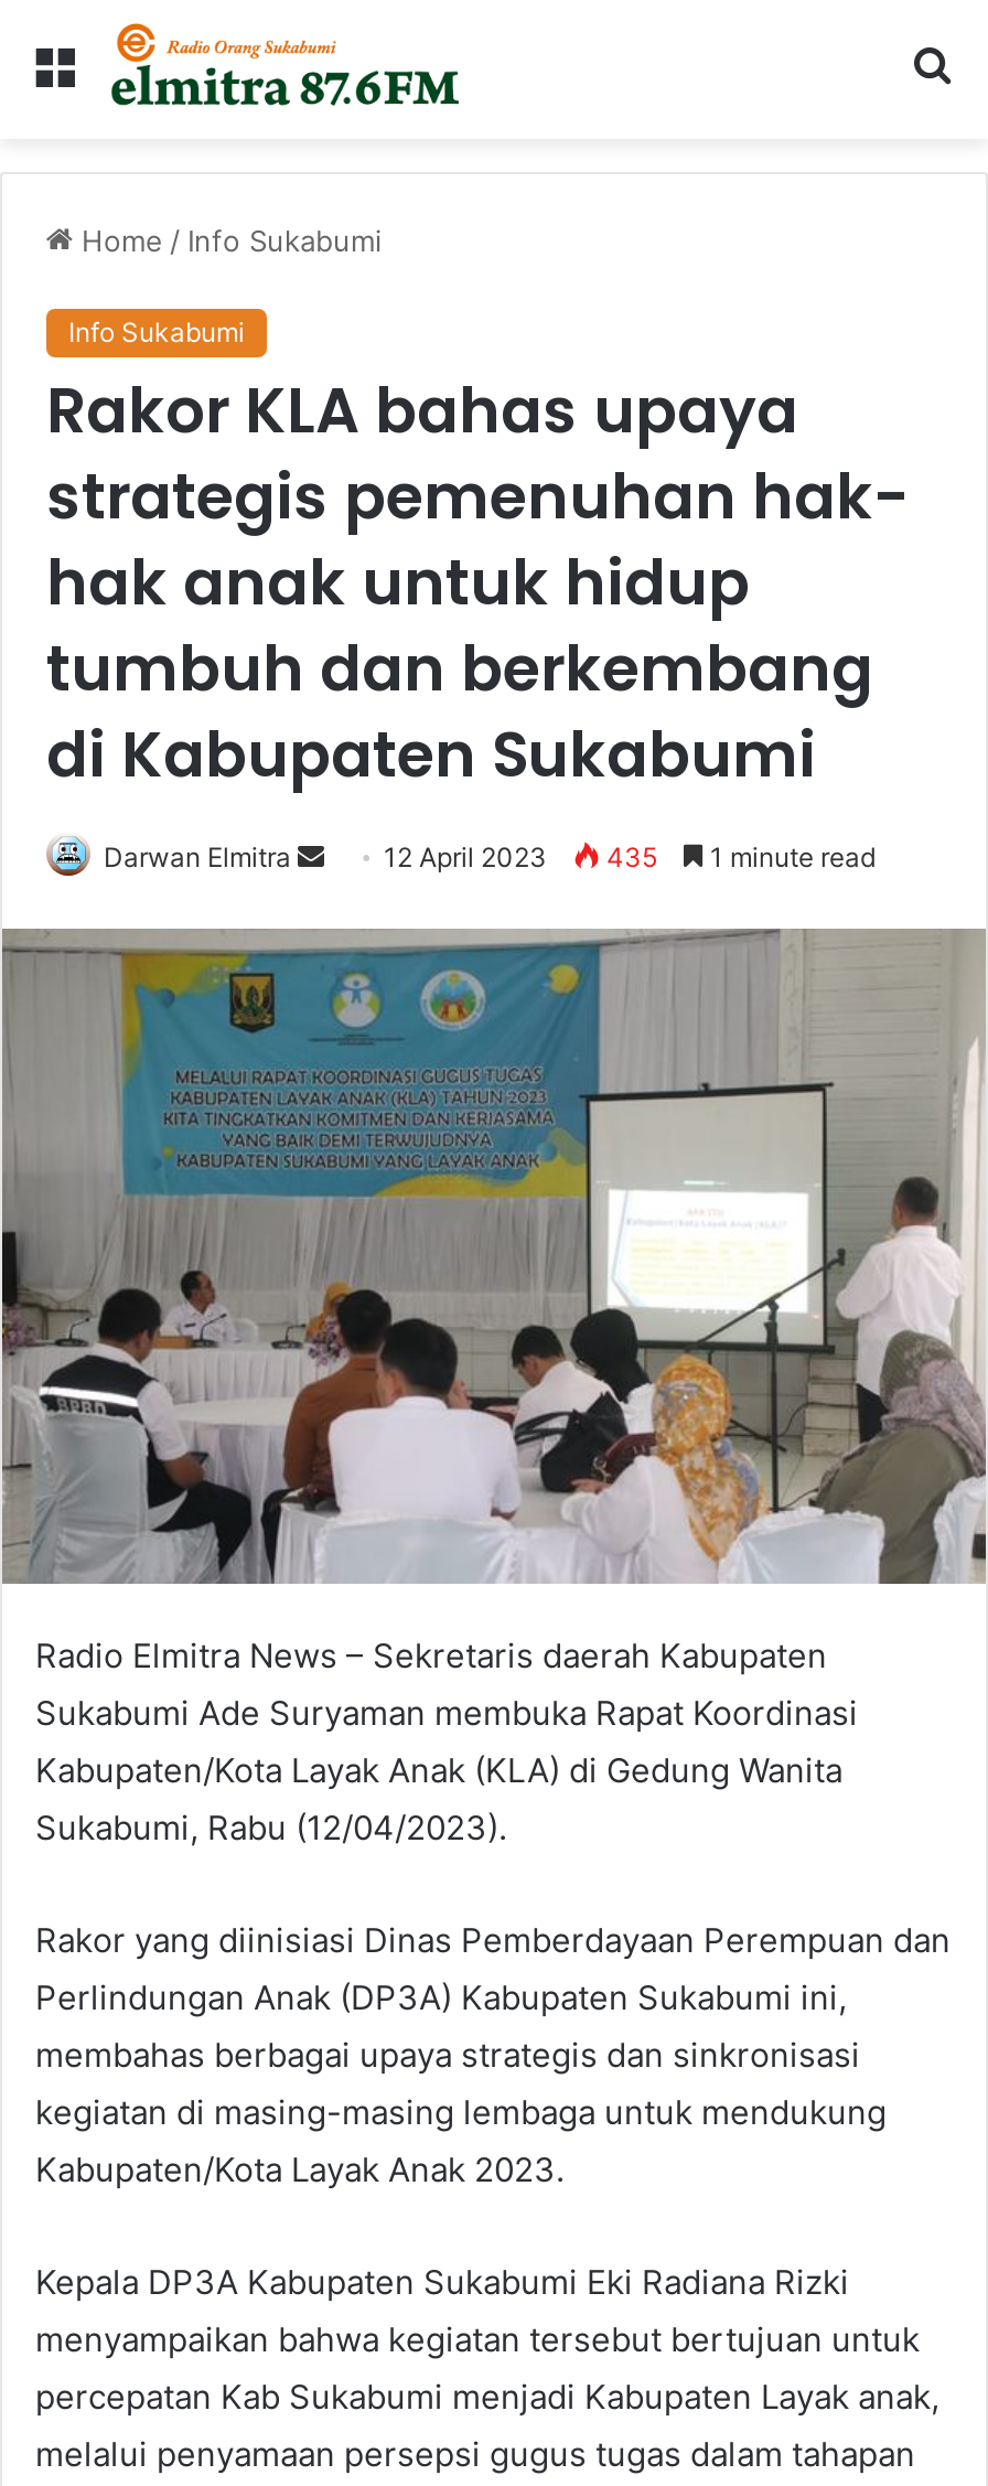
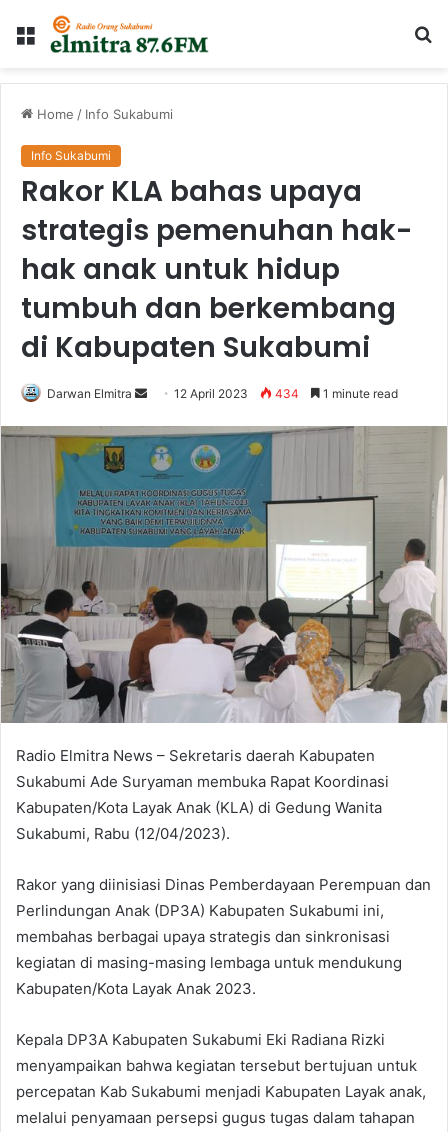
[600,840,657,873] 435 -> [272,386,299,401] 434

